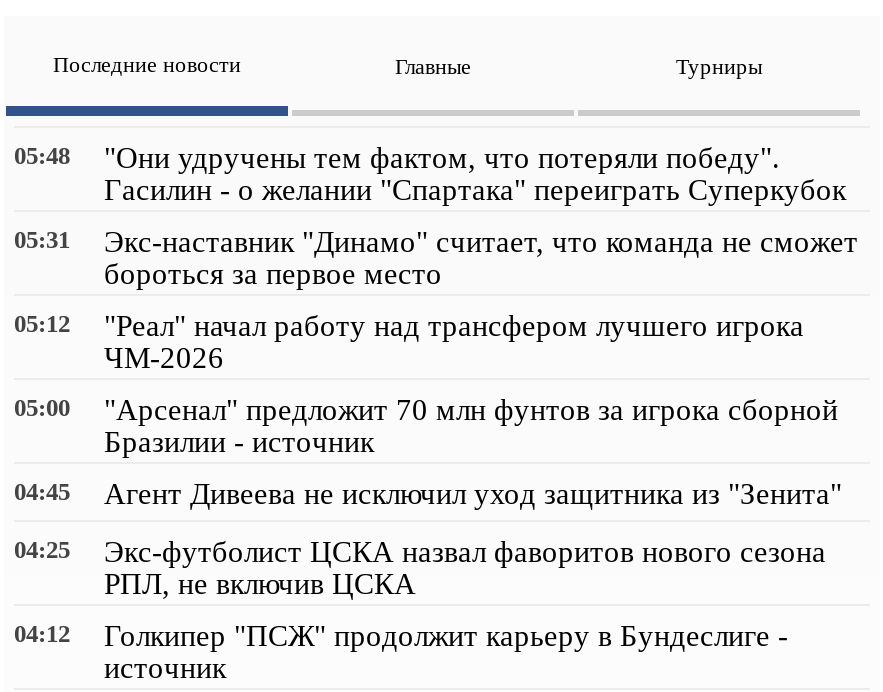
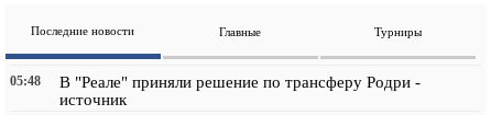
[14,142,858,652] "Они удручены тем фактом, что потеряли победу". | Гасилин - о желании "Спартака" переиграть Суперкубок | 05:31 | Экс-наставник "Динамо" считает, что команда не сможет | бороться за первое место | 05:12 | "Реал" начал работу над трансфером лучшего игрока | ЧМ-2026 | 05:00 | "Арсенал" предложит 70 млн фунтов за игрока сборной | Бразилии - источник | 04:45 | Агент Дивеева не исключил уход защитника из "Зенита" | 04:25 | Экс-футболист ЦСКА назвал фаворитов нового сезона | РПЛ, не включив ЦСКА | 04:12 | Голкипер "ПСЖ" продолжит карьеру в Бундеслиге - -> [59,73,421,91] В "Реале" приняли решение по трансферу Родри -

